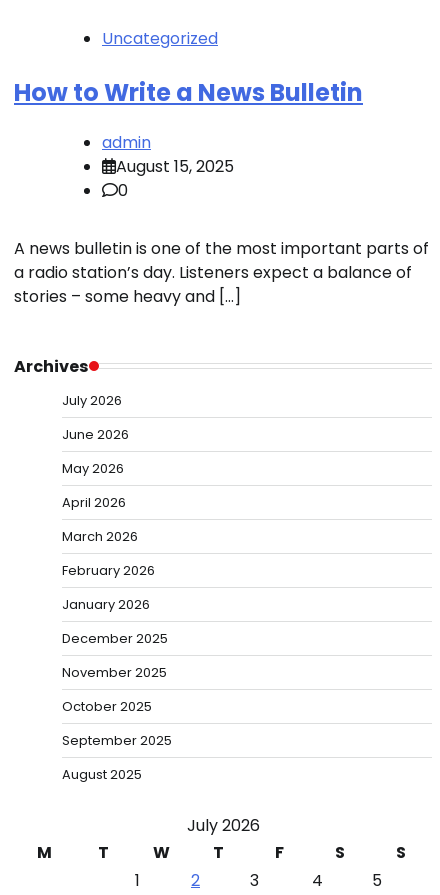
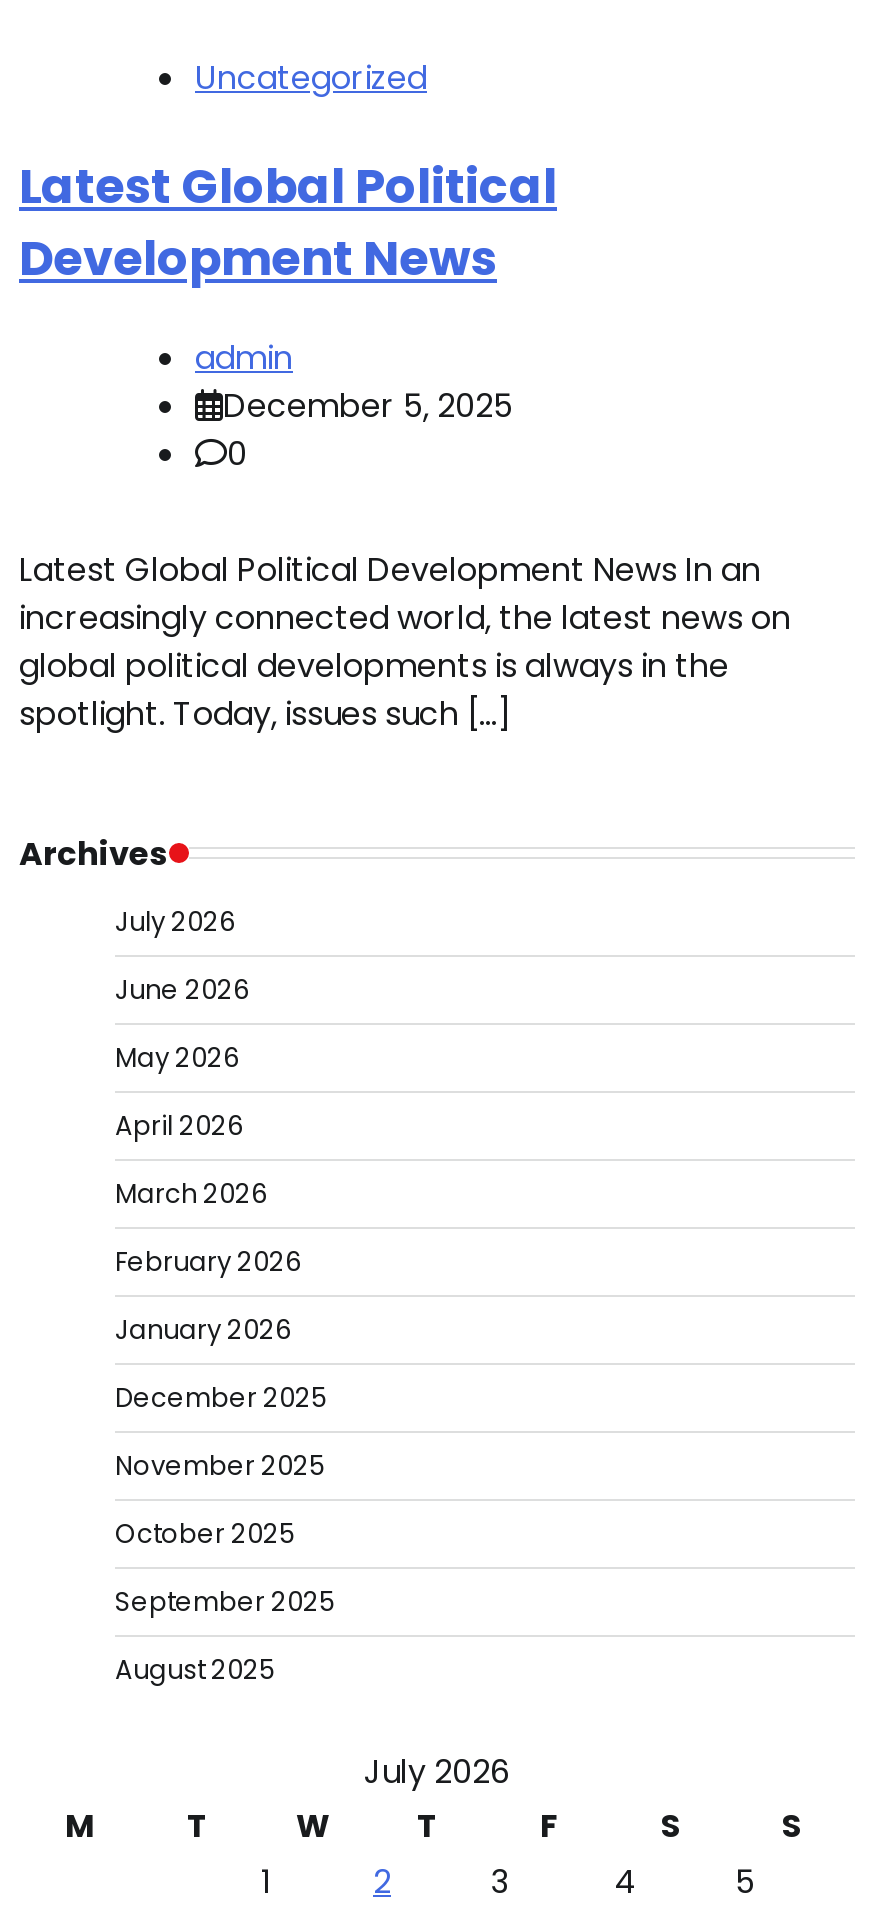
[14,76,363,109] How to Write a News Bulletin -> [19,152,557,290] Latest Global Political | Development News
[116,154,234,177] August 15, 2025 -> [223,382,513,428] December 5, 2025
[14,236,429,307] A news bulletin is one of the most important parts of | a radio station’s day. Listeners expect a balance of | stories – some heavy and […] -> [19,546,791,736] Latest Global Political Development News In an | increasingly connected world, the latest news on | global political developments is always in the | spotlight. Today, issues such […]

